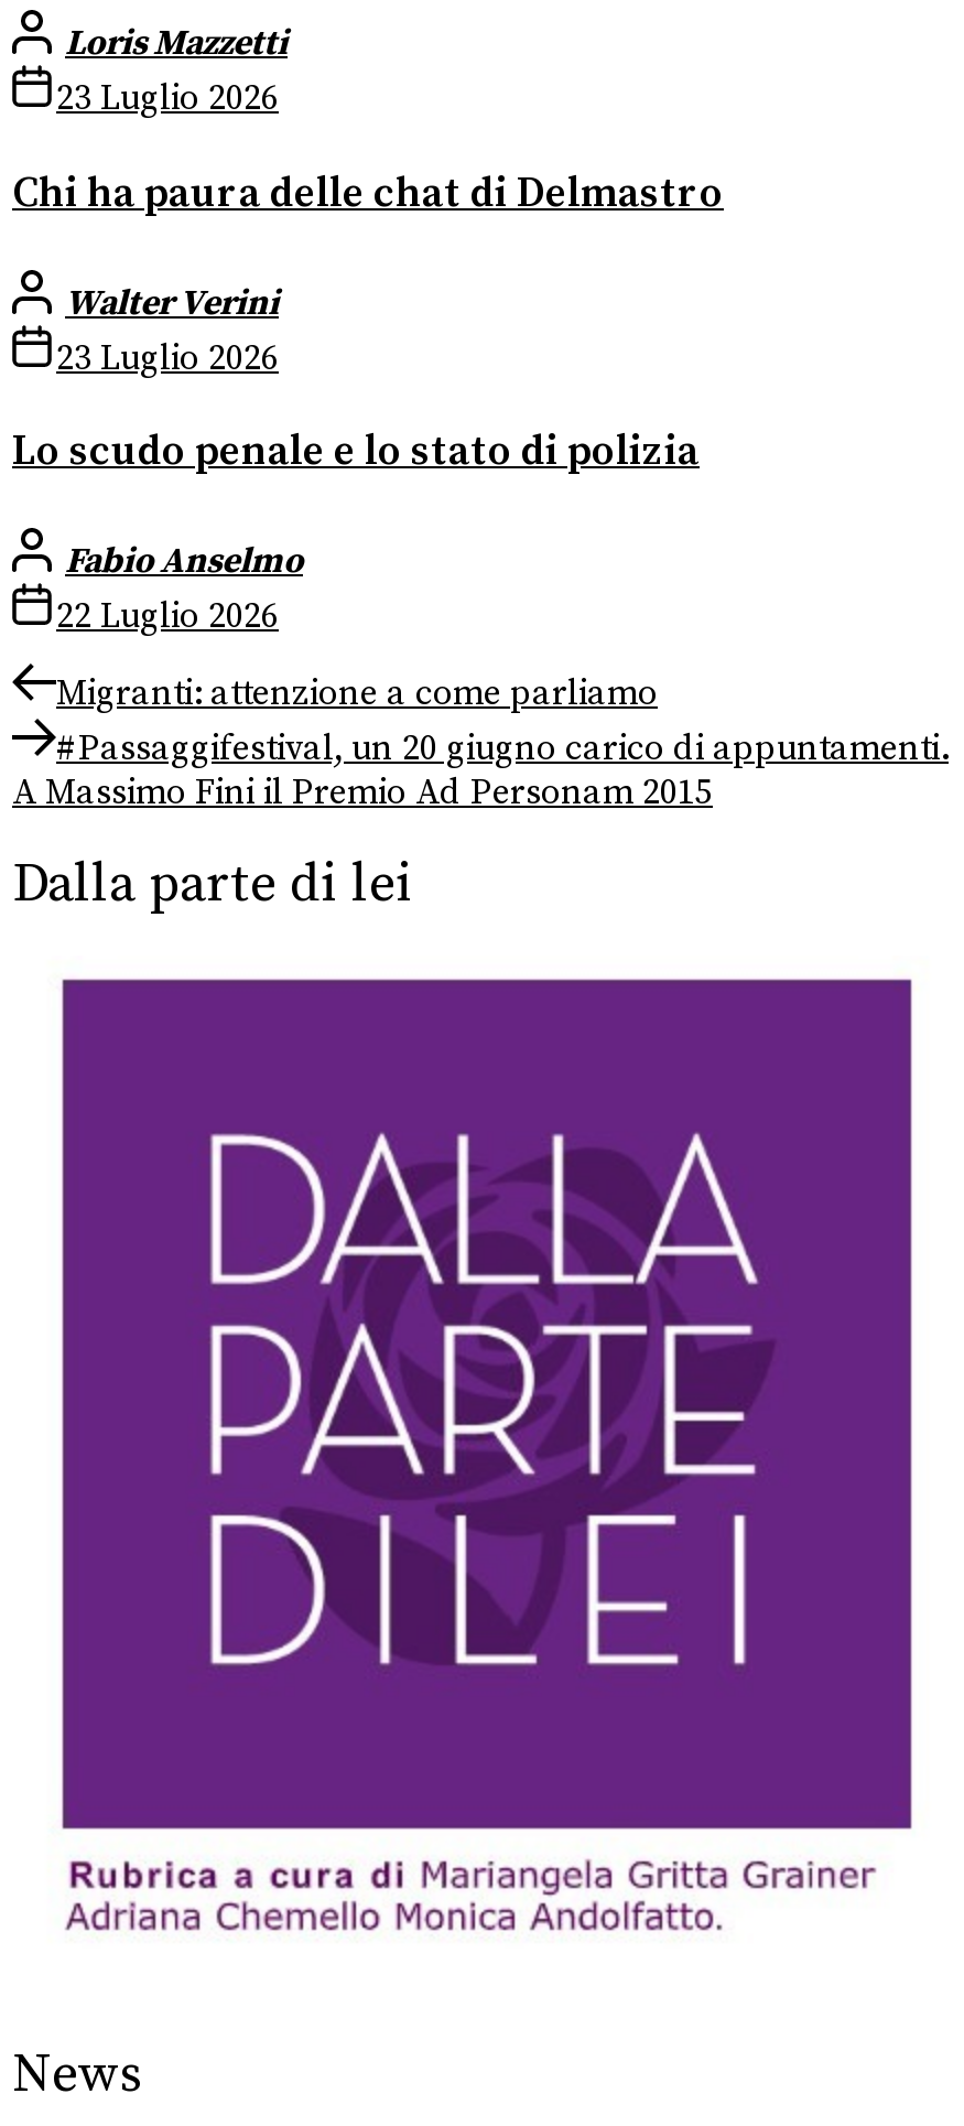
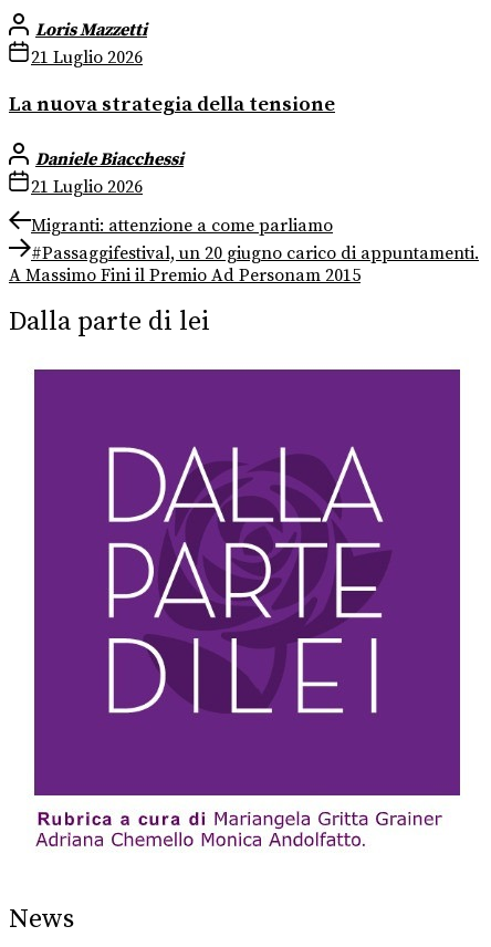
[12,76,724,638] 23 Luglio 2026 | Chi ha paura delle chat di Delmastro | Walter Verini | 23 Luglio 2026 | Lo scudo penale e lo stato di polizia | Fabio Anselmo | 22 Luglio 2026 -> [9,46,335,198] 21 Luglio 2026 | La nuova strategia della tensione | Daniele Biacchessi | 21 Luglio 2026

